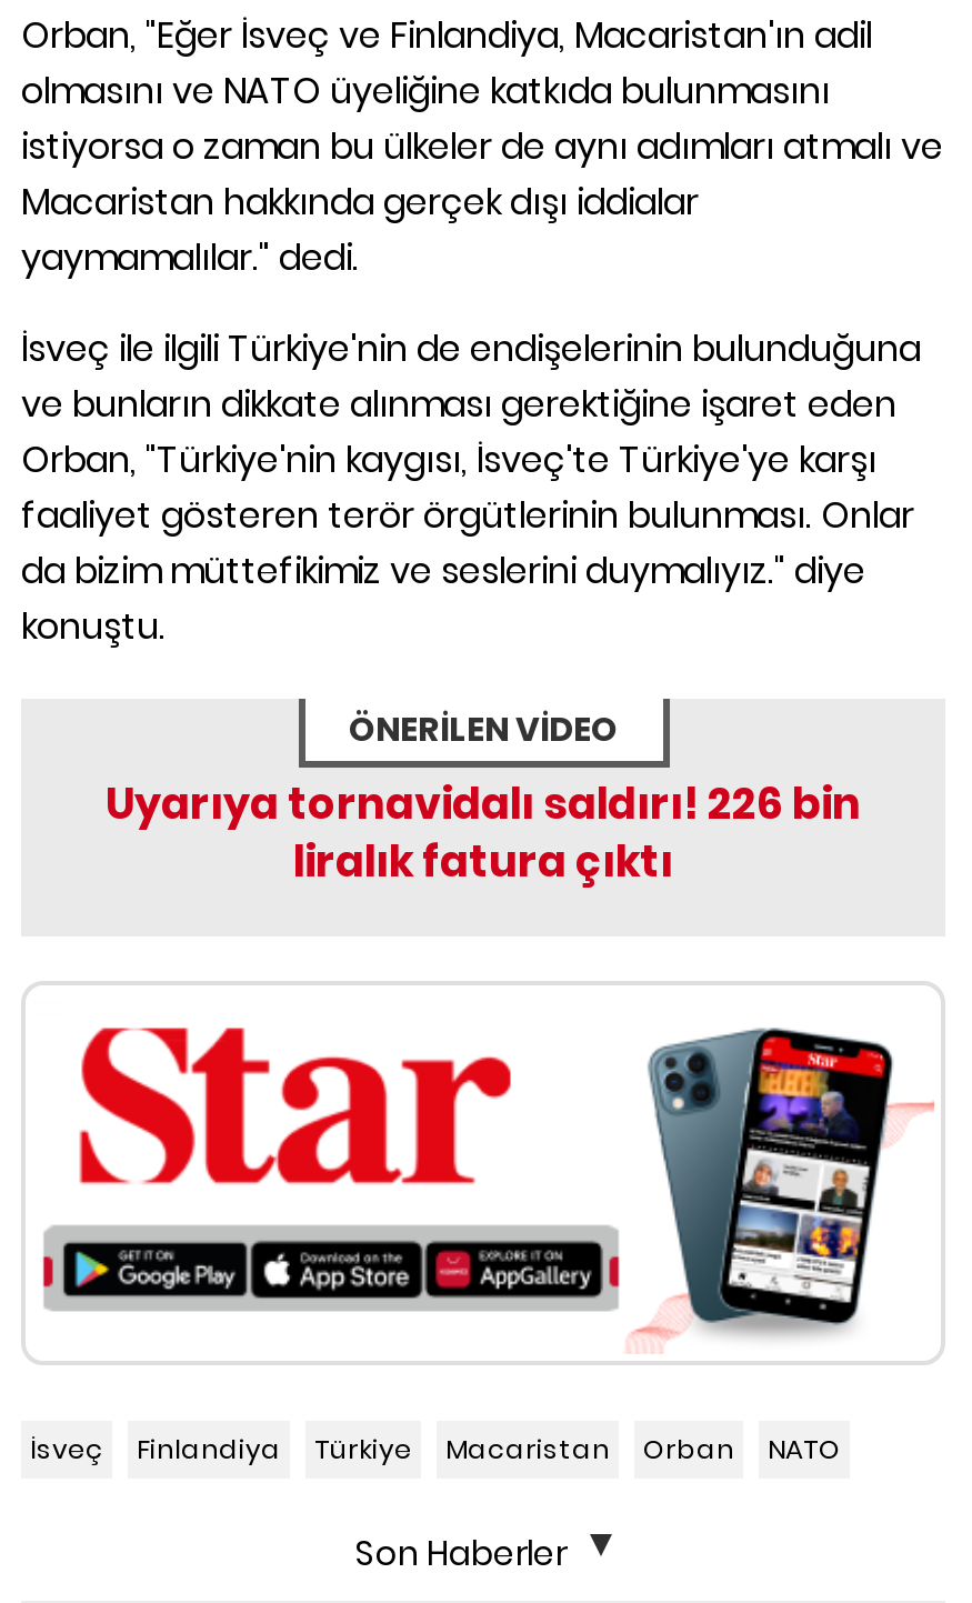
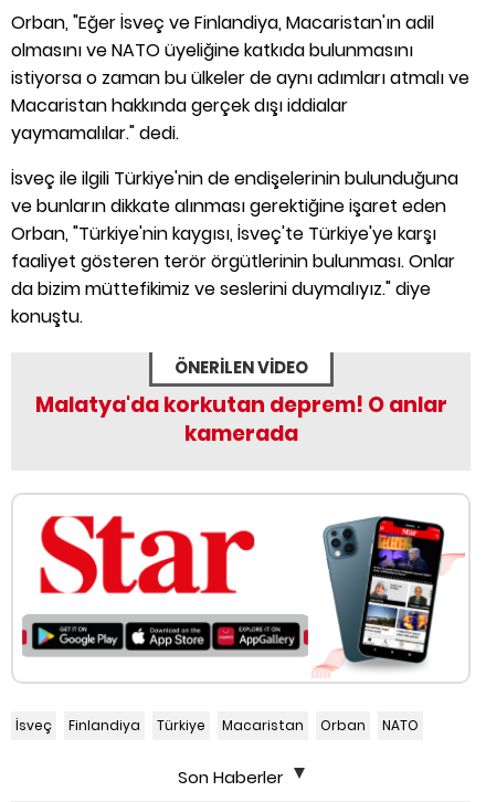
[106,775,861,893] Uyarıya tornavidalı saldırı! 226 bin | liralık fatura çıktı -> [35,390,447,449] Malatya'da korkutan deprem! O anlar | kamerada

